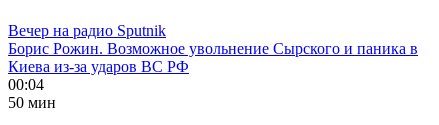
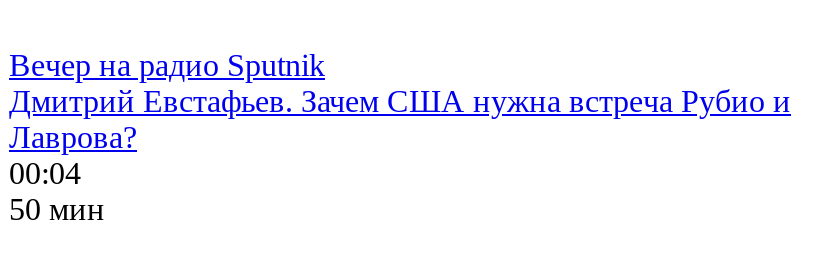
[8,40,418,75] Борис Рожин. Возможное увольнение Сырского и паника в | Киева из-за ударов ВС РФ -> [9,84,791,154] Дмитрий Евстафьев. Зачем США нужна встреча Рубио и | Лаврова?

